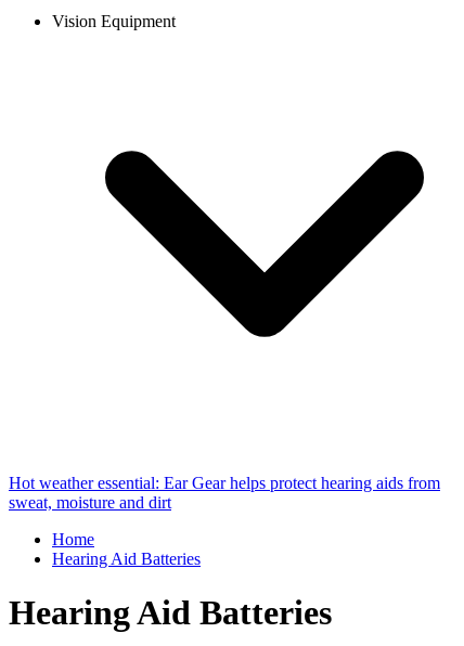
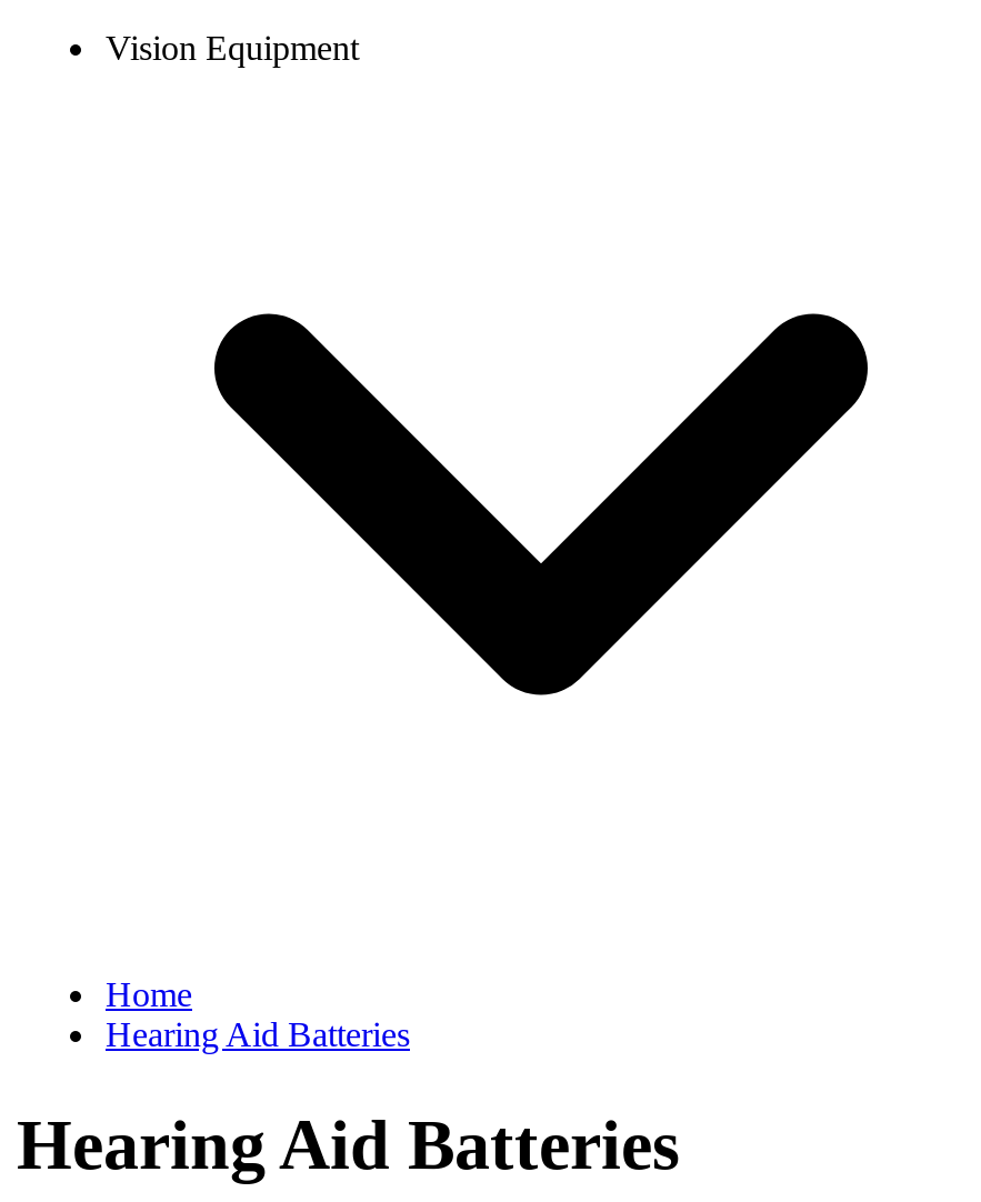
[9,474,440,512] Hot weather essential: Ear Gear helps protect hearing aids from | sweat, moisture and dirt -> none

